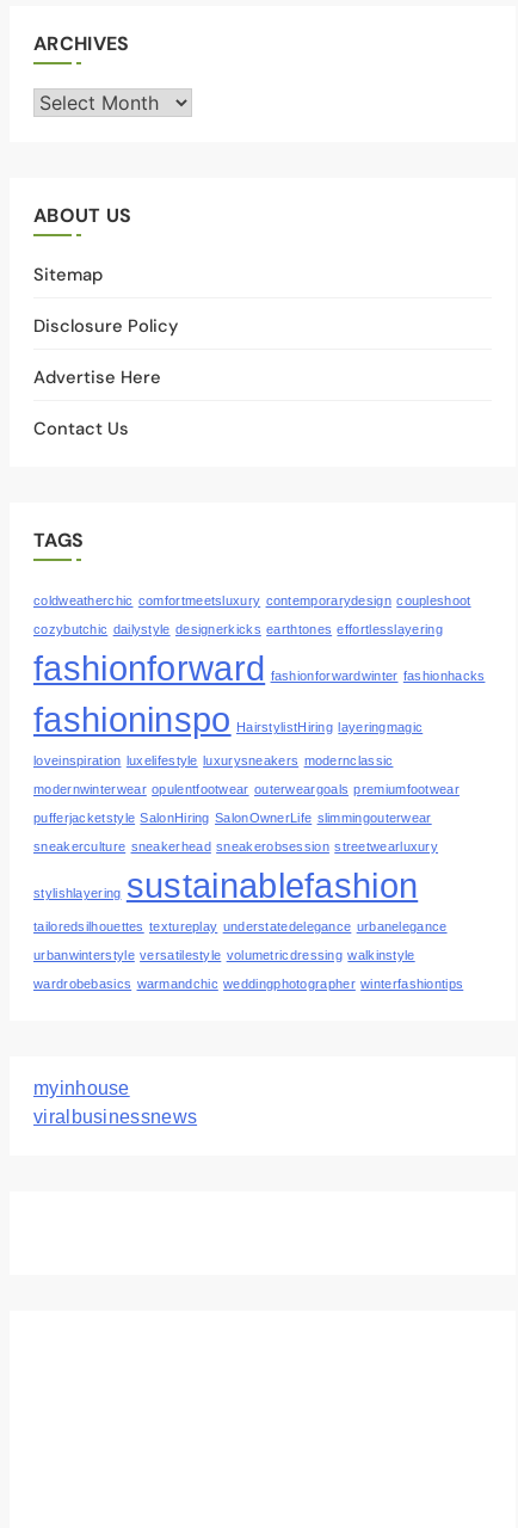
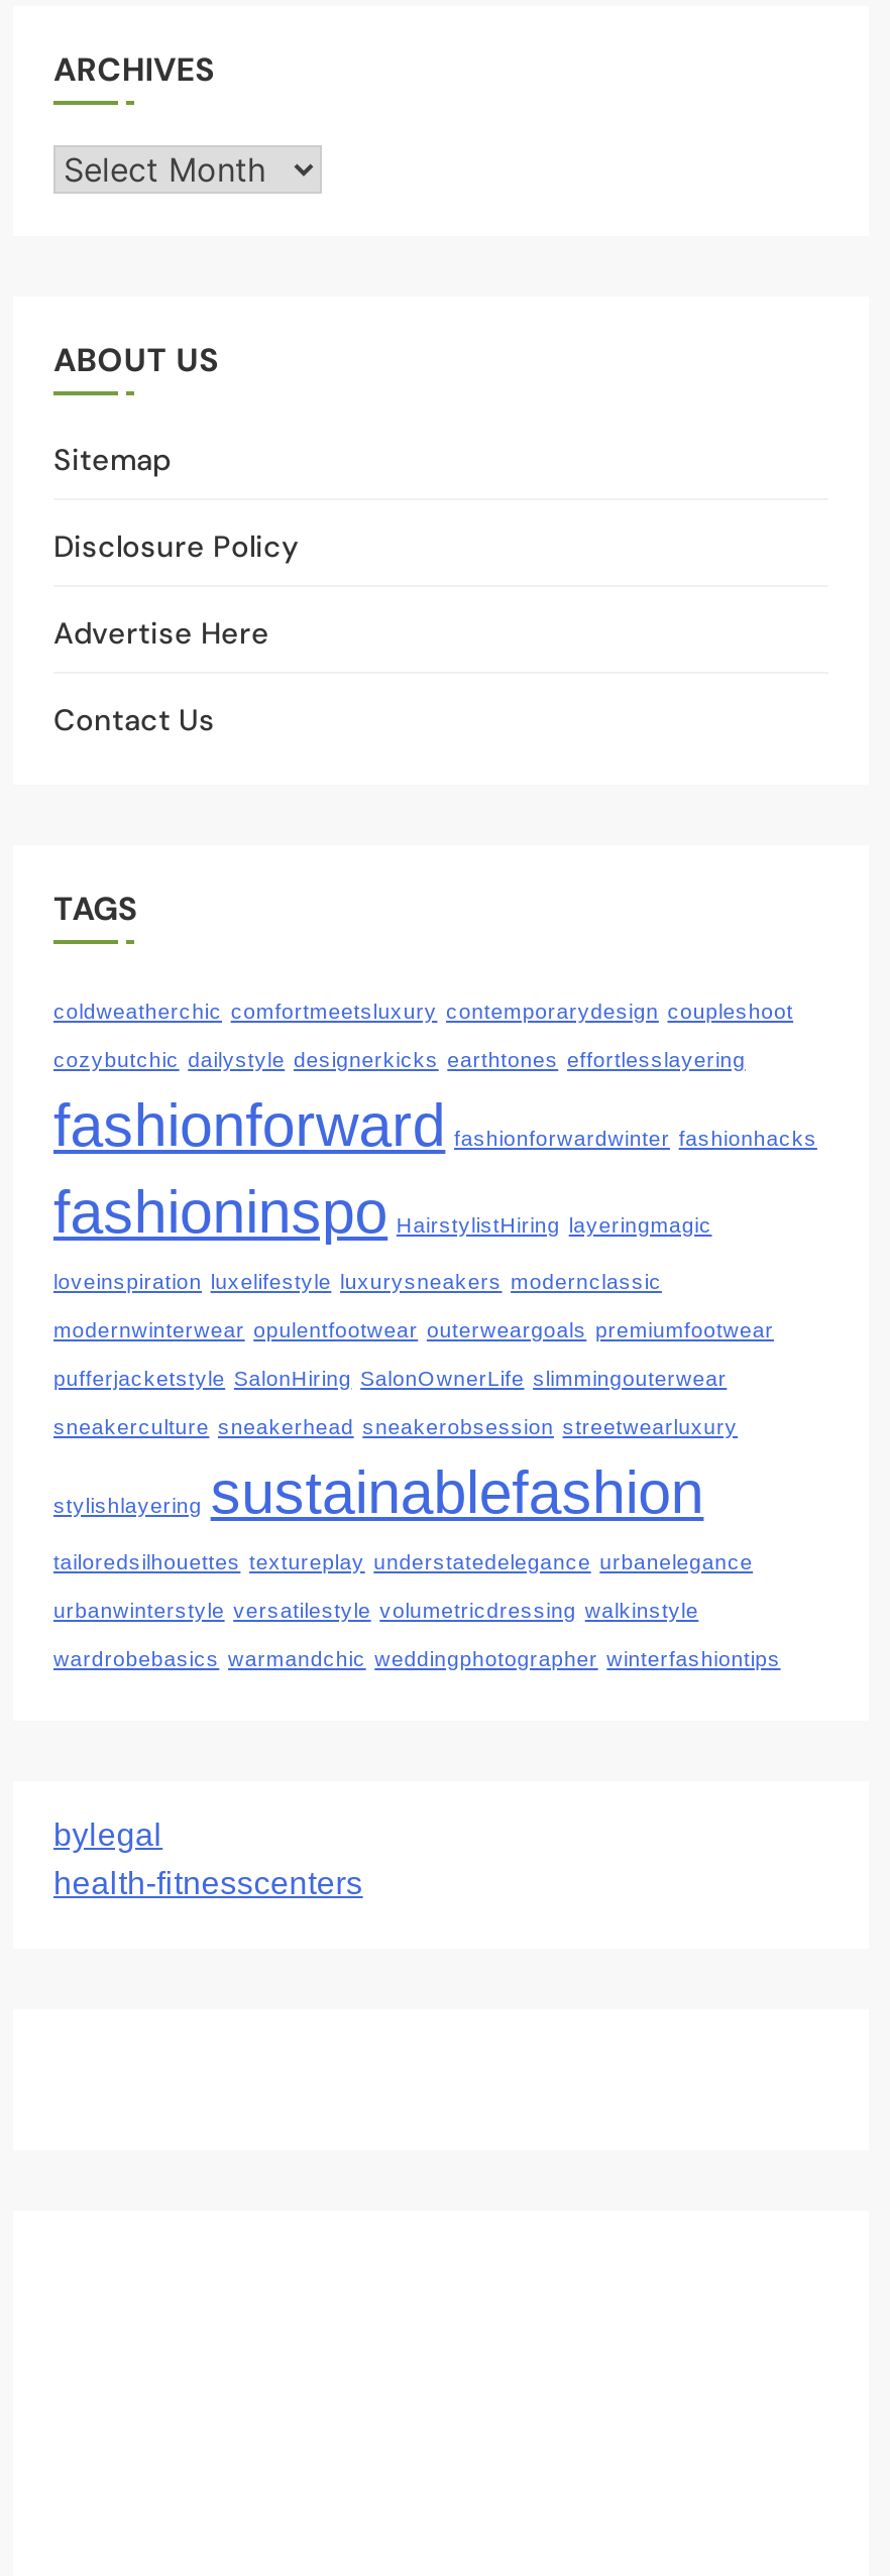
[33,1078,197,1127] myinhouse | viralbusinessnews -> [53,1818,363,1901] bylegal | health-fitnesscenters

